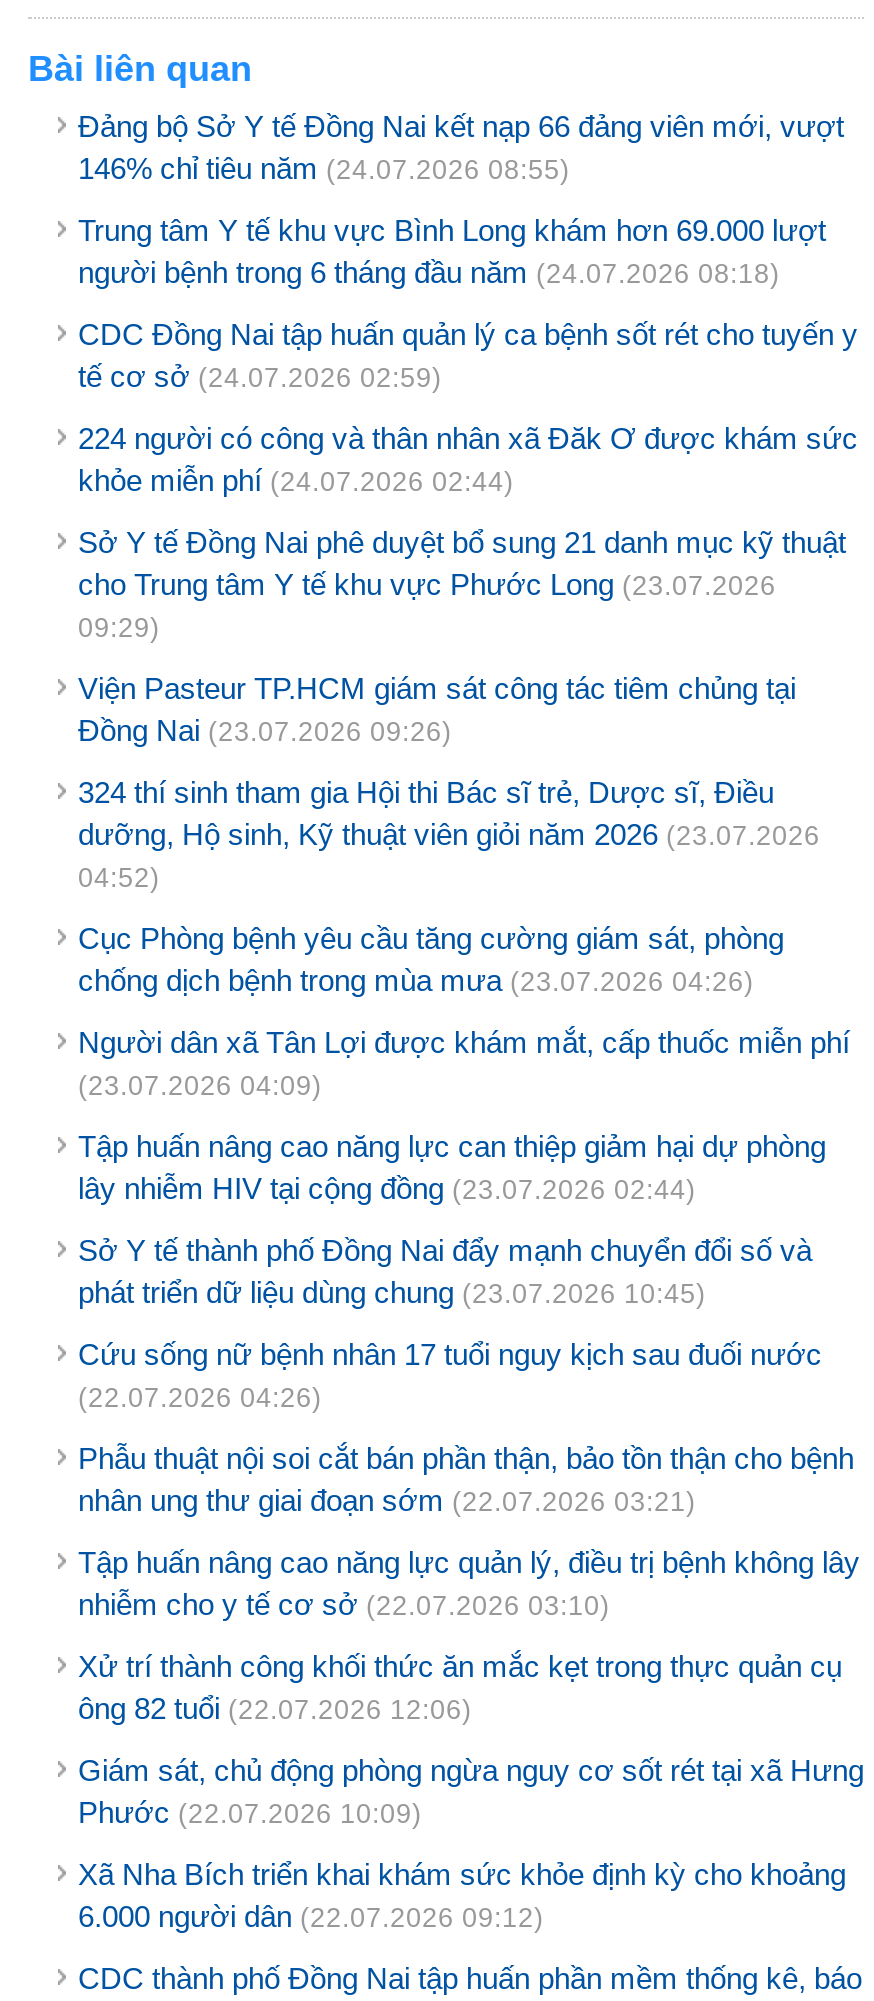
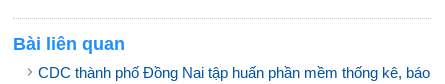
[78,108,864,1932] Đảng bộ Sở Y tế Đồng Nai kết nạp 66 đảng viên mới, vượt | 146% chỉ tiêu năm (24.07.2026 08:55) | Trung tâm Y tế khu vực Bình Long khám hơn 69.000 lượt | người bệnh trong 6 tháng đầu năm (24.07.2026 08:18) | CDC Đồng Nai tập huấn quản lý ca bệnh sốt rét cho tuyến y | tế cơ sở (24.07.2026 02:59) | 224 người có công và thân nhân xã Đăk Ơ được khám sức | khỏe miễn phí (24.07.2026 02:44) | Sở Y tế Đồng Nai phê duyệt bổ sung 21 danh mục kỹ thuật | cho Trung tâm Y tế khu vực Phước Long (23.07.2026 | 09:29) | Viện Pasteur TP.HCM giám sát công tác tiêm chủng tại | Đồng Nai (23.07.2026 09:26) | 324 thí sinh tham gia Hội thi Bác sĩ trẻ, Dược sĩ, Điều | dưỡng, Hộ sinh, Kỹ thuật viên giỏi năm 2026 (23.07.2026 | 04:52) | Cục Phòng bệnh yêu cầu tăng cường giám sát, phòng | chống dịch bệnh trong mùa mưa (23.07.2026 04:26) | Người dân xã Tân Lợi được khám mắt, cấp thuốc miễn phí | (23.07.2026 04:09) | Tập huấn nâng cao năng lực can thiệp giảm hại dự phòng | lây nhiễm HIV tại cộng đồng (23.07.2026 02:44) | Sở Y tế thành phố Đồng Nai đẩy mạnh chuyển đổi số và | phát triển dữ liệu dùng chung (23.07.2026 10:45) | Cứu sống nữ bệnh nhân 17 tuổi nguy kịch sau đuối nước | (22.07.2026 04:26) | Phẫu thuật nội soi cắt bán phần thận, bảo tồn thận cho bệnh | nhân ung thư giai đoạn sớm (22.07.2026 03:21) | Tập huấn nâng cao năng lực quản lý, điều trị bệnh không lây | nhiễm cho y tế cơ sở (22.07.2026 03:10) | Xử trí thành công khối thức ăn mắc kẹt trong thực quản cụ | ông 82 tuổi (22.07.2026 12:06) | Giám sát, chủ động phòng ngừa nguy cơ sốt rét tại xã Hưng | Phước (22.07.2026 10:09) | Xã Nha Bích triển khai khám sức khỏe định kỳ cho khoảng | 6.000 người dân (22.07.2026 09:12) -> none

